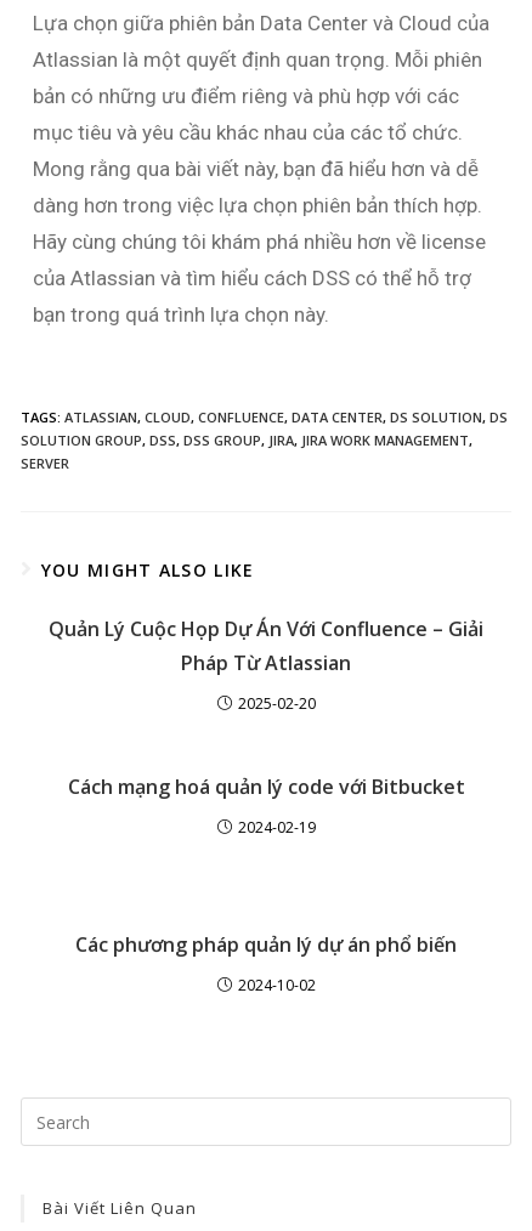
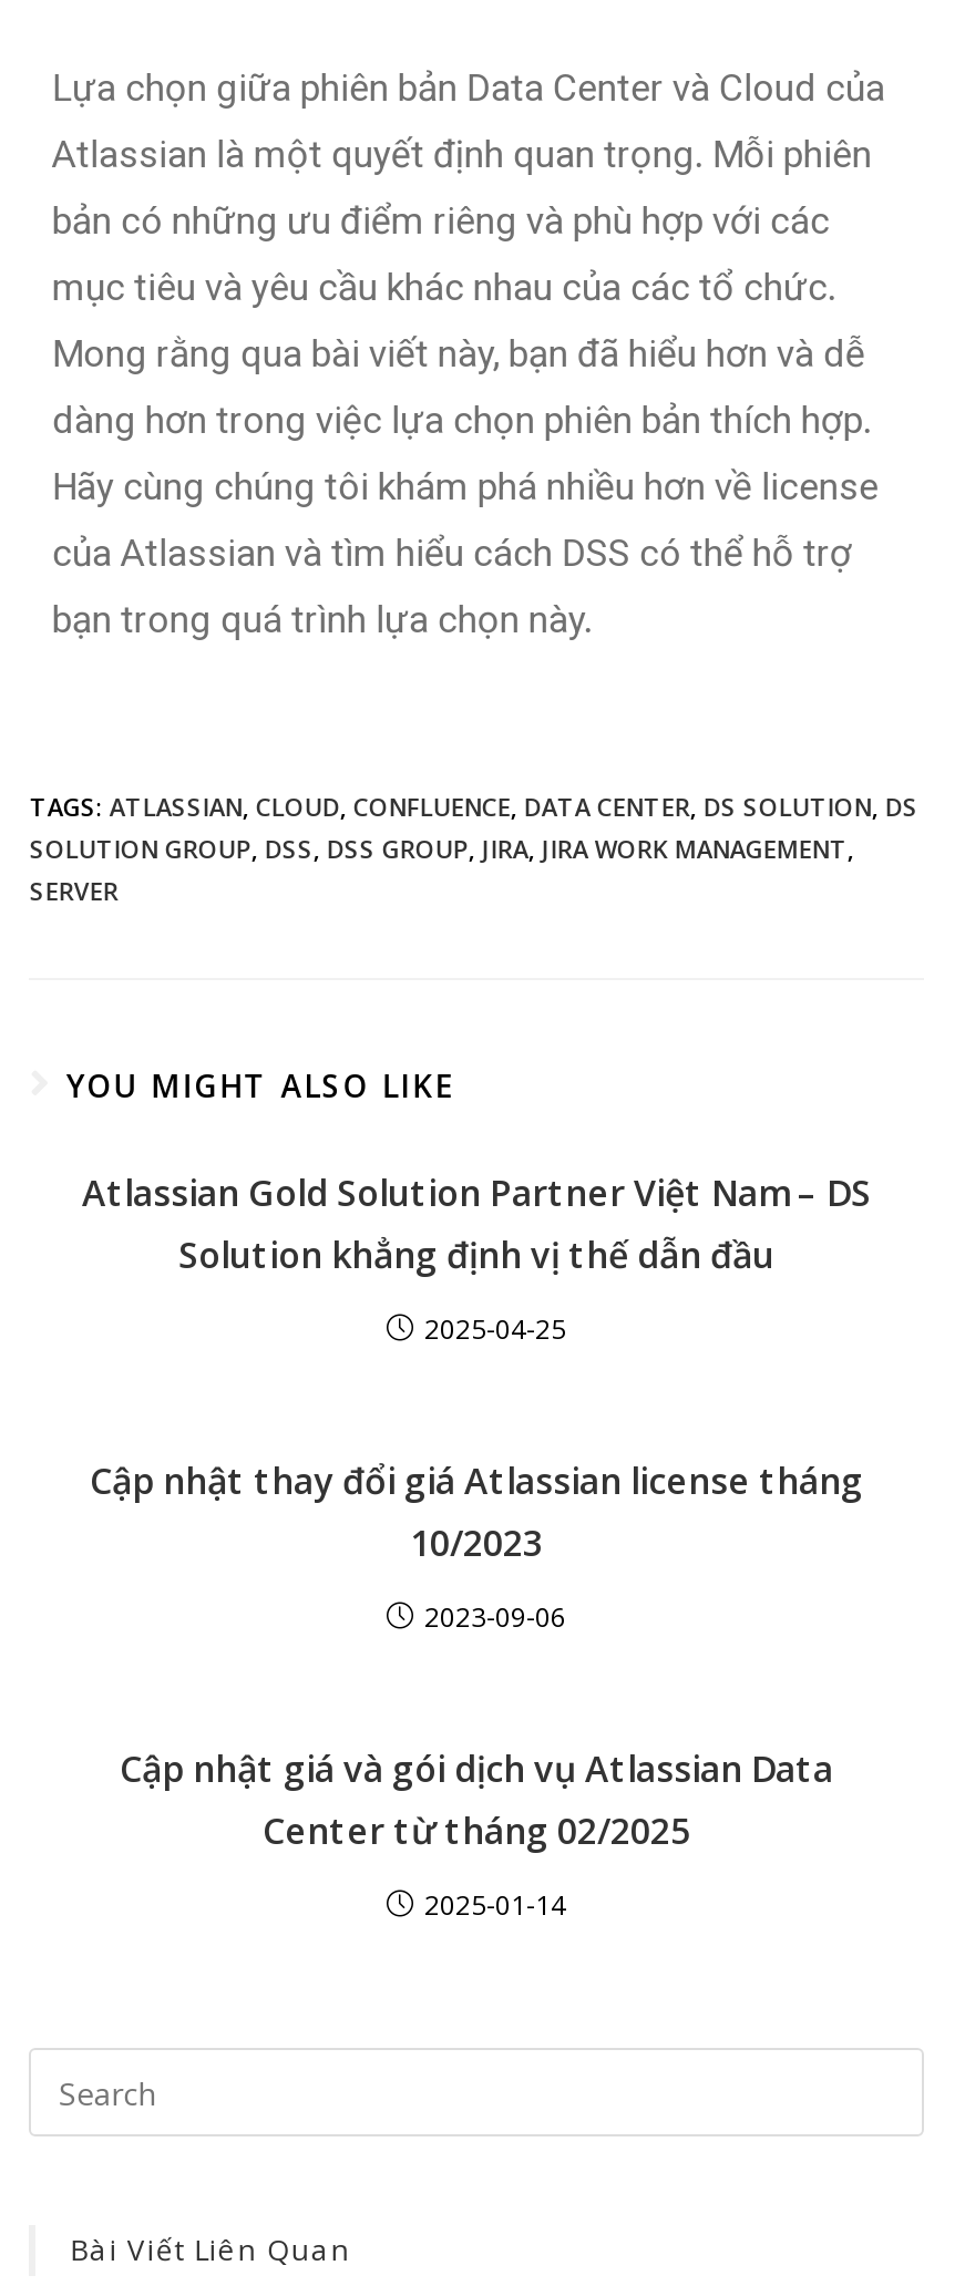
[49,616,483,677] Quản Lý Cuộc Họp Dự Án Với Confluence – Giải | Pháp Từ Atlassian -> [82,1169,871,1280] Atlassian Gold Solution Partner Việt Nam – DS | Solution khẳng định vị thế dẫn đầu
[237,694,315,714] 2025-02-20 -> [424,1311,566,1349] 2025-04-25
[67,774,465,800] Cách mạng hoá quản lý code với Bitbucket -> [90,1457,863,1568] Cập nhật thay đổi giá Atlassian license tháng | 10/2023
[237,817,315,838] 2024-02-19 -> [424,1599,566,1637] 2023-09-06
[75,932,457,958] Các phương pháp quản lý dự án phổ biến -> [120,1745,833,1856] Cập nhật giá và gói dịch vụ Atlassian Data | Center từ tháng 02/2025
[237,975,315,996] 2024-10-02 -> [424,1887,566,1924] 2025-01-14

